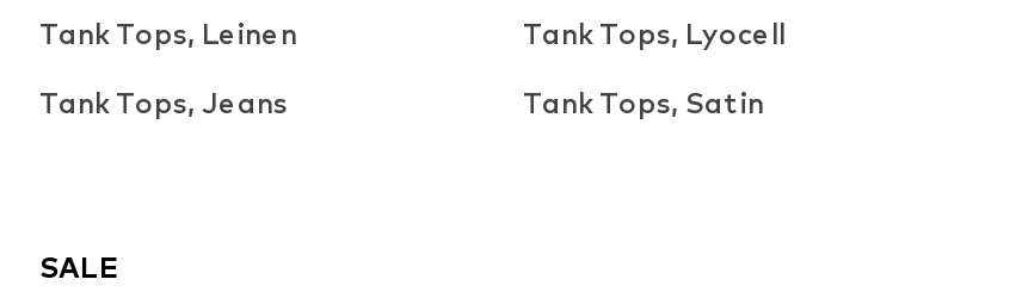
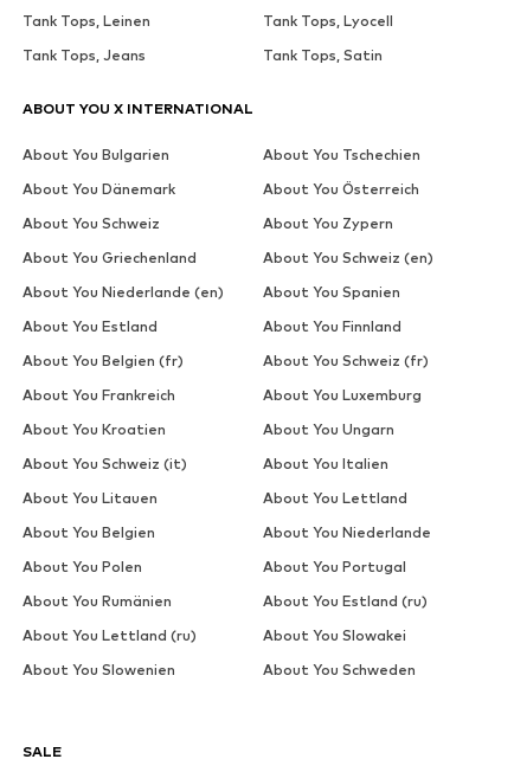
none -> [23,99,433,678] ABOUT YOU X INTERNATIONAL | About You Bulgarien | About You Tschechien | About You Dänemark | About You Österreich | About You Schweiz | About You Zypern | About You Griechenland | About You Schweiz (en) | About You Niederlande (en) | About You Spanien | About You Estland | About You Finnland | About You Belgien (fr) | About You Schweiz (fr) | About You Frankreich | About You Luxemburg | About You Kroatien | About You Ungarn | About You Schweiz (it) | About You Italien | About You Litauen | About You Lettland | About You Belgien | About You Niederlande | About You Polen | About You Portugal | About You Rumänien | About You Estland (ru) | About You Lettland (ru) | About You Slowakei | About You Slowenien | About You Schweden

